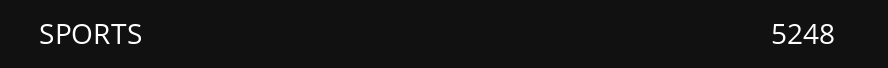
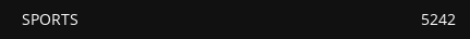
[771,13,835,51] 5248 -> [421,9,456,30] 5242

